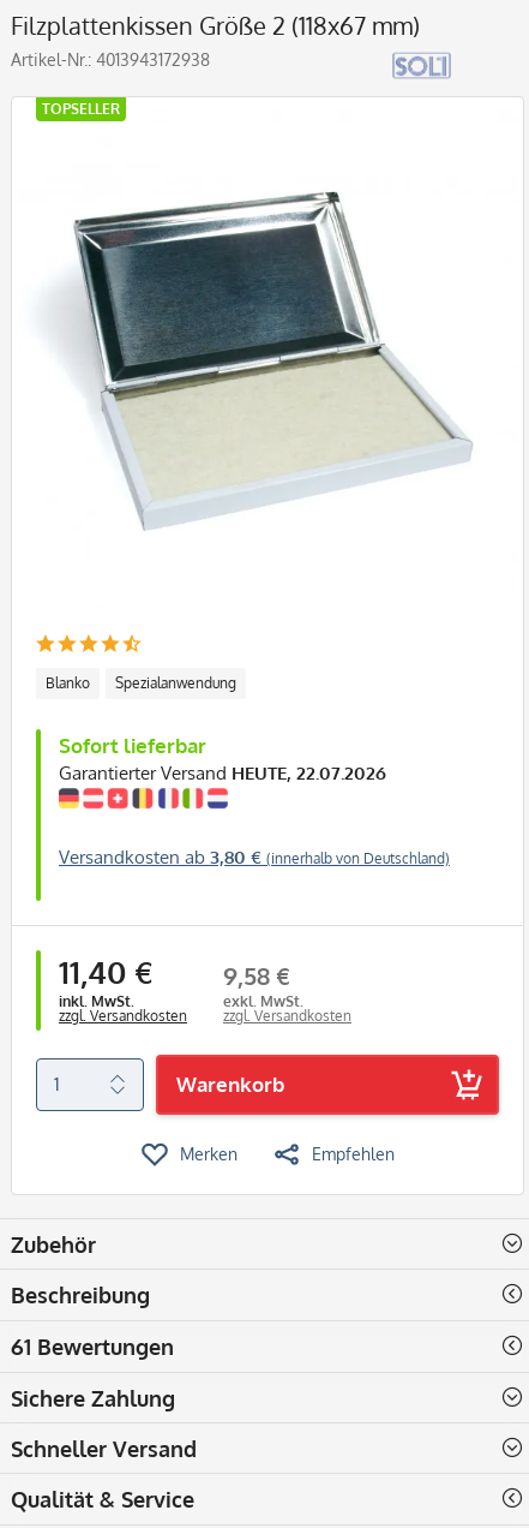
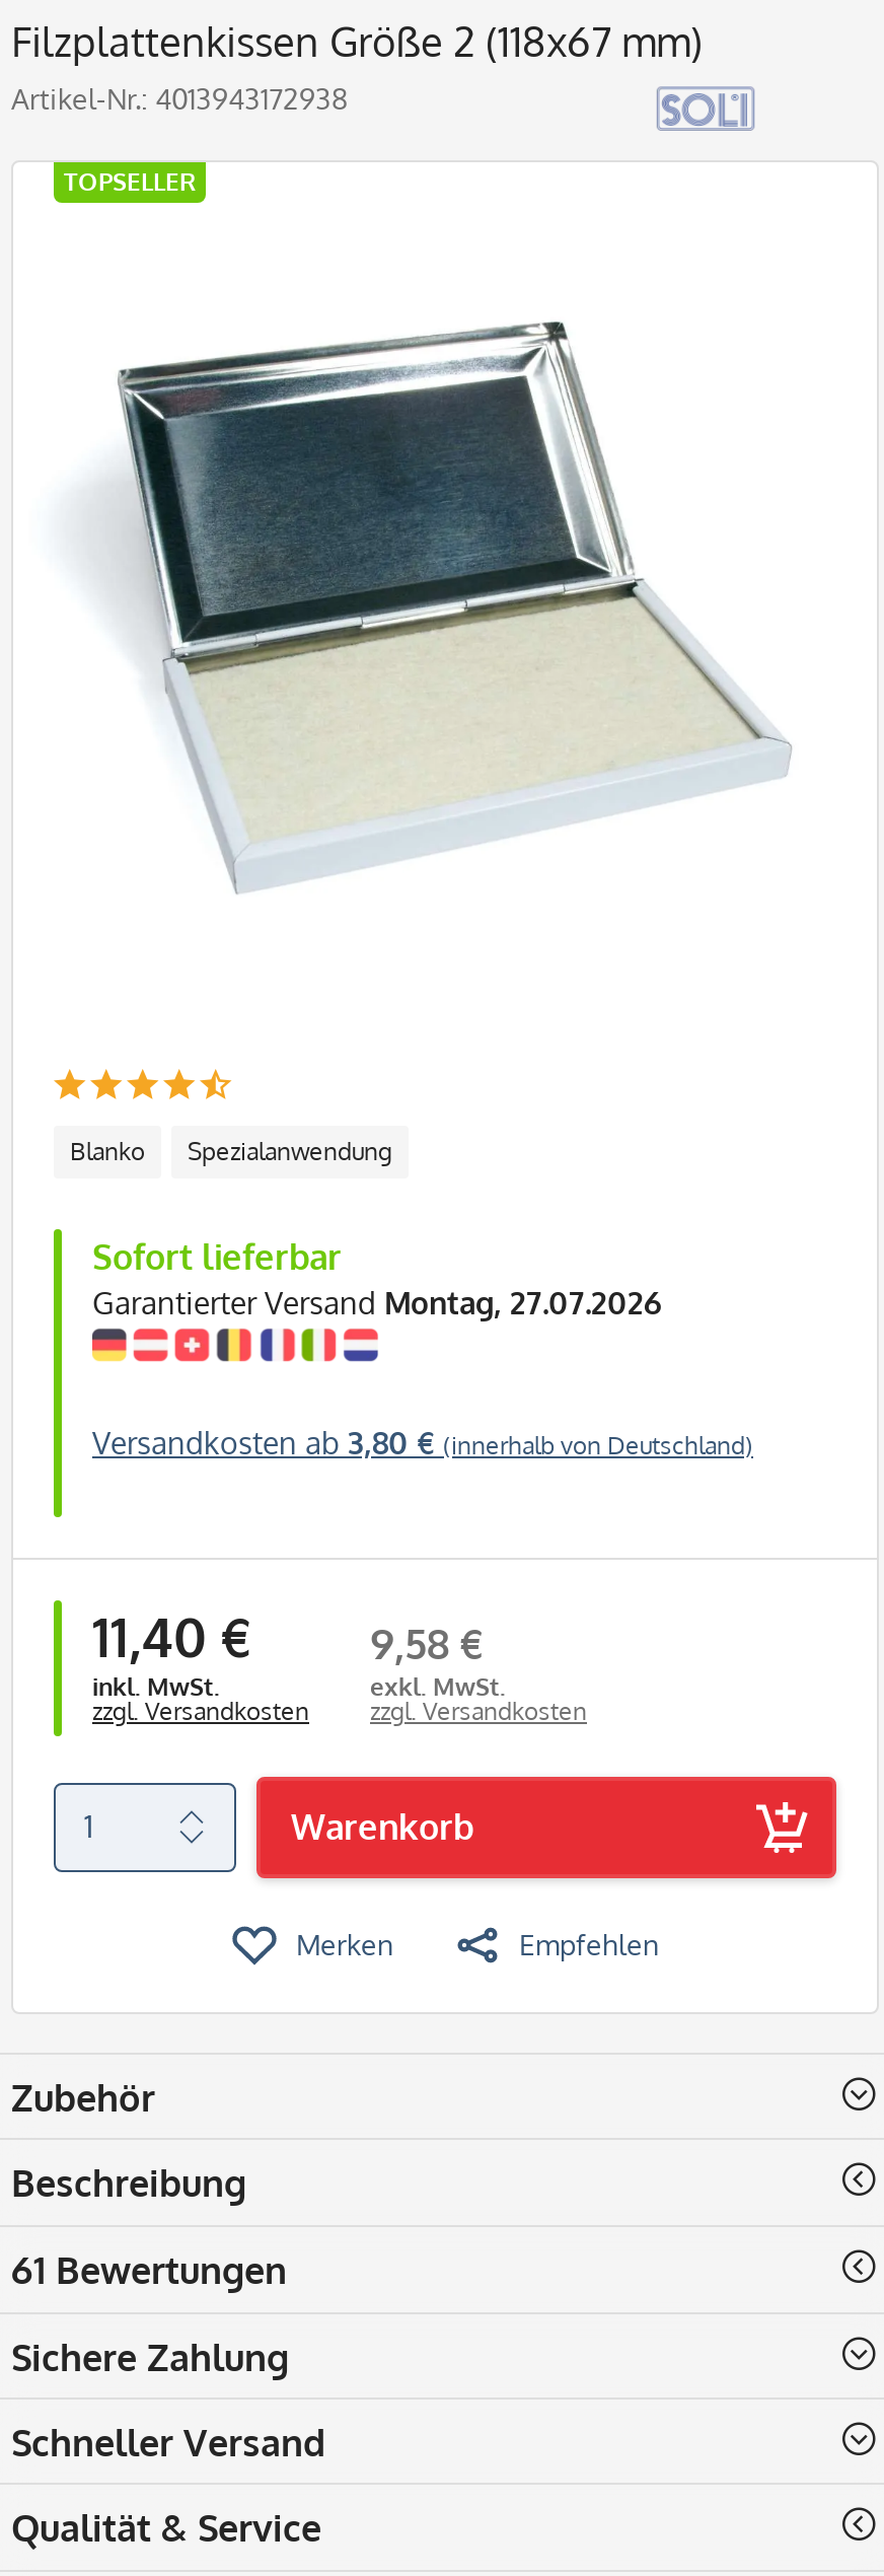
[59,761,386,784] Garantierter Versand HEUTE, 22.07.2026 -> [92,1283,662,1321] Garantierter Versand Montag, 27.07.2026

